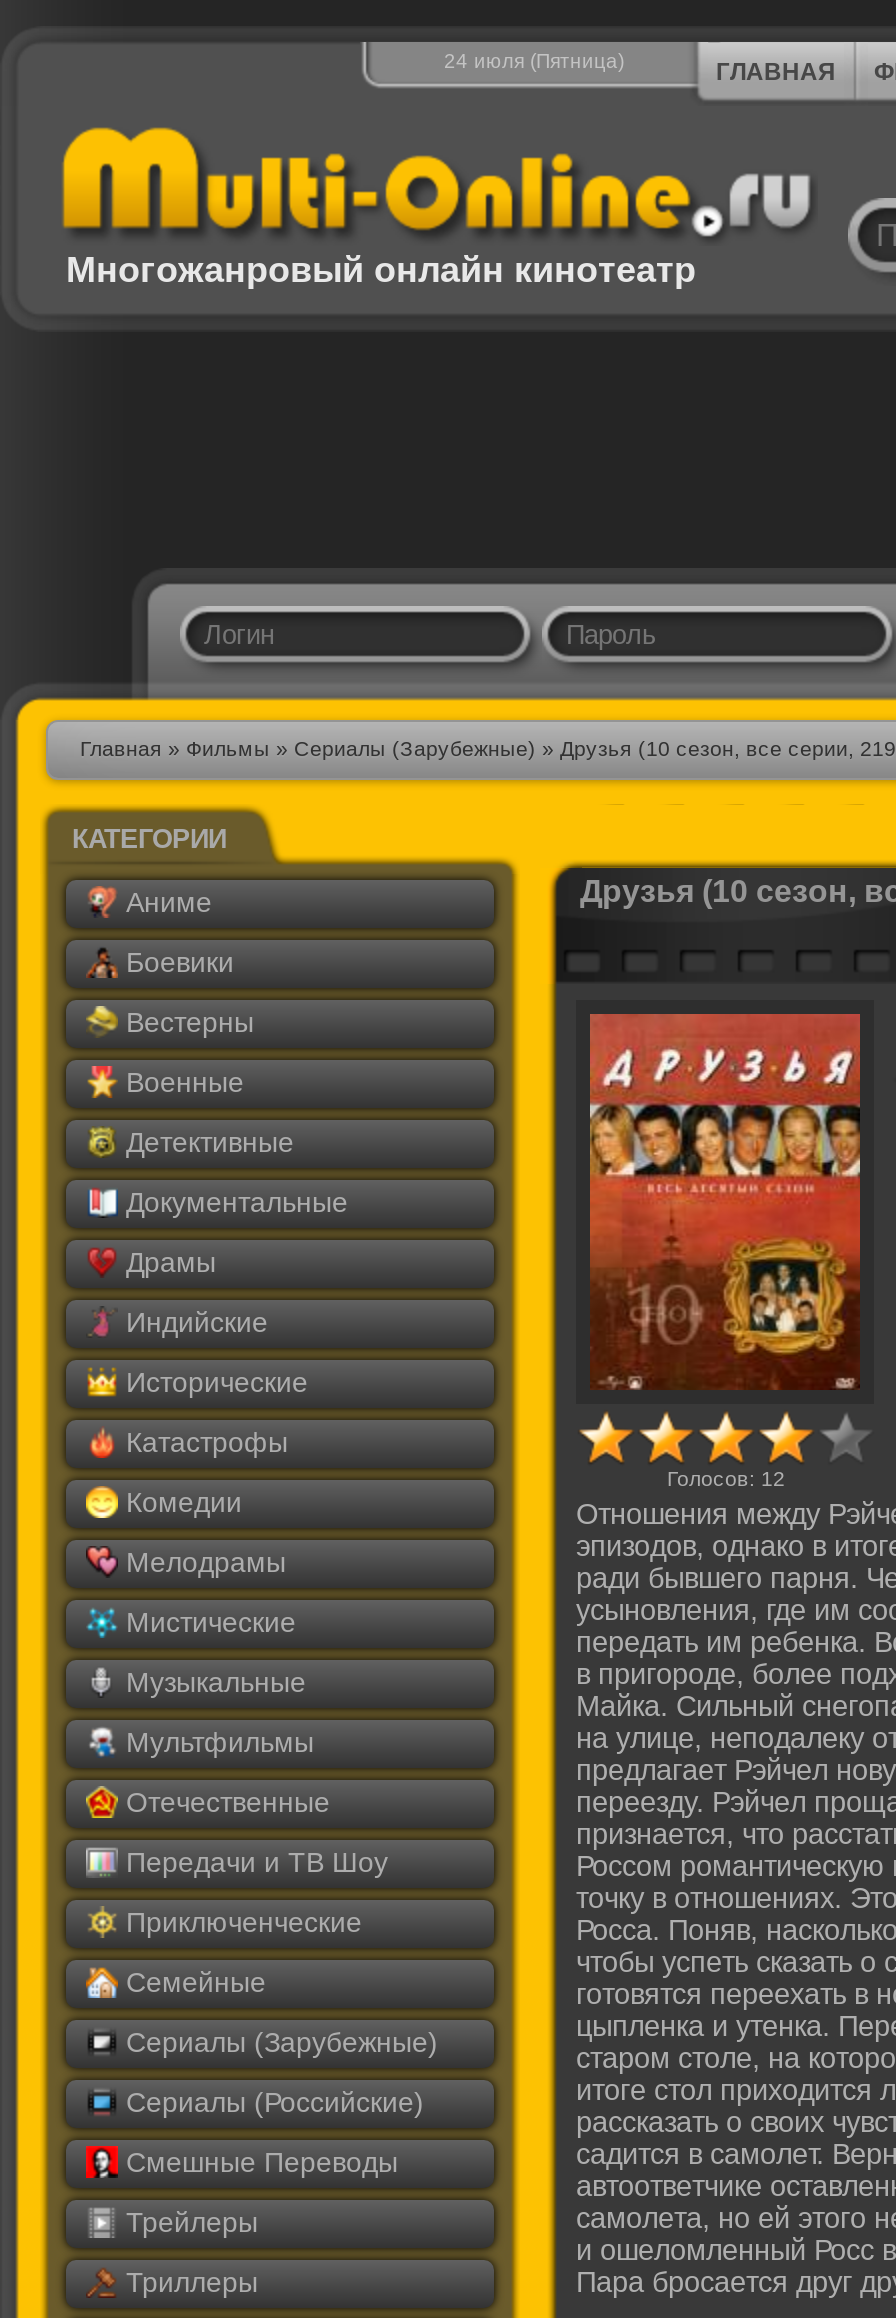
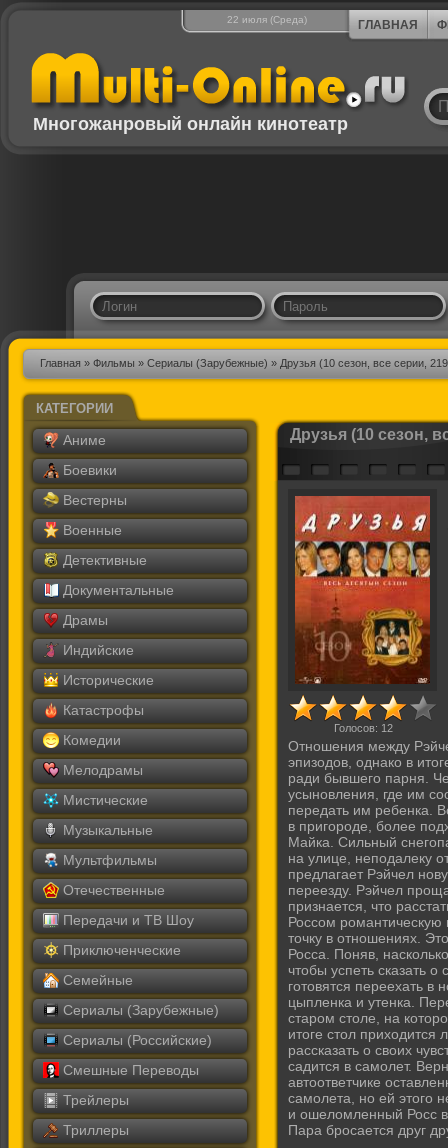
[444,50,624,72] 24 июля (Пятница) -> [227,14,307,25] 22 июля (Среда)

